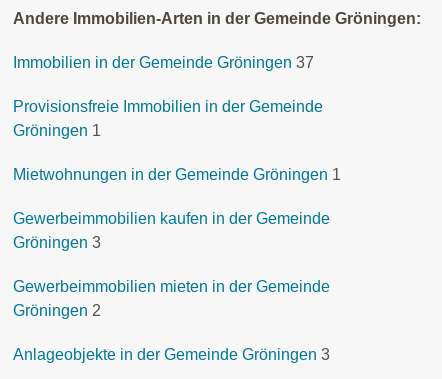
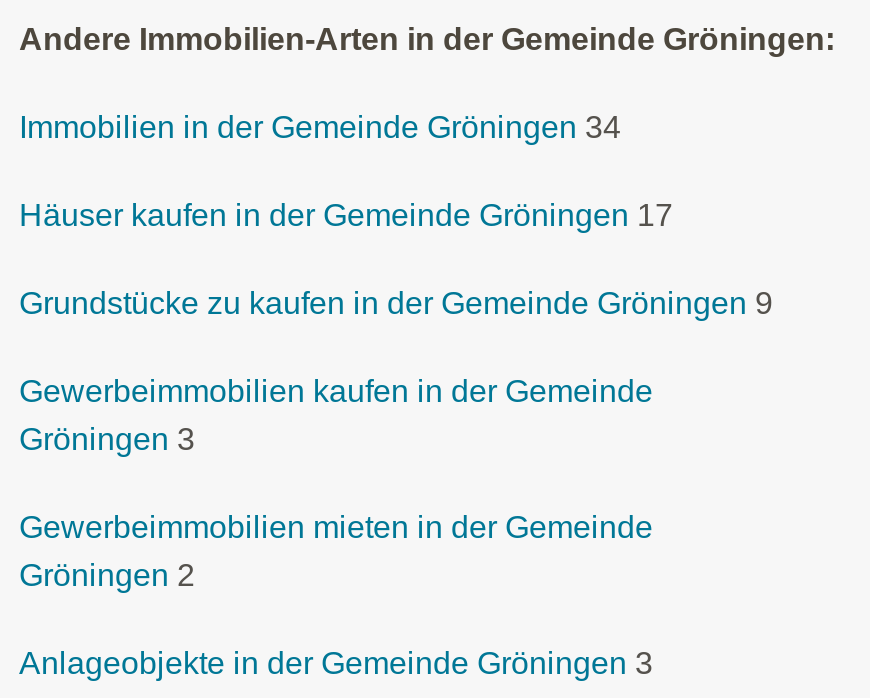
[13,54,314,71] Immobilien in der Gemeinde Gröningen 37 -> [19,111,621,145] Immobilien in der Gemeinde Gröningen 34
[13,98,323,139] Provisionsfreie Immobilien in der Gemeinde | Gröningen 1 -> [19,199,673,233] Häuser kaufen in der Gemeinde Gröningen 17
[13,166,341,183] Mietwohnungen in der Gemeinde Gröningen 1 -> [19,287,773,321] Grundstücke zu kaufen in der Gemeinde Gröningen 9

